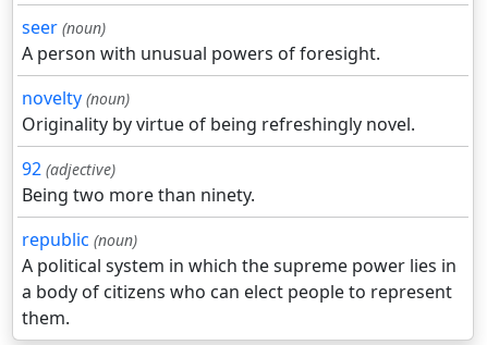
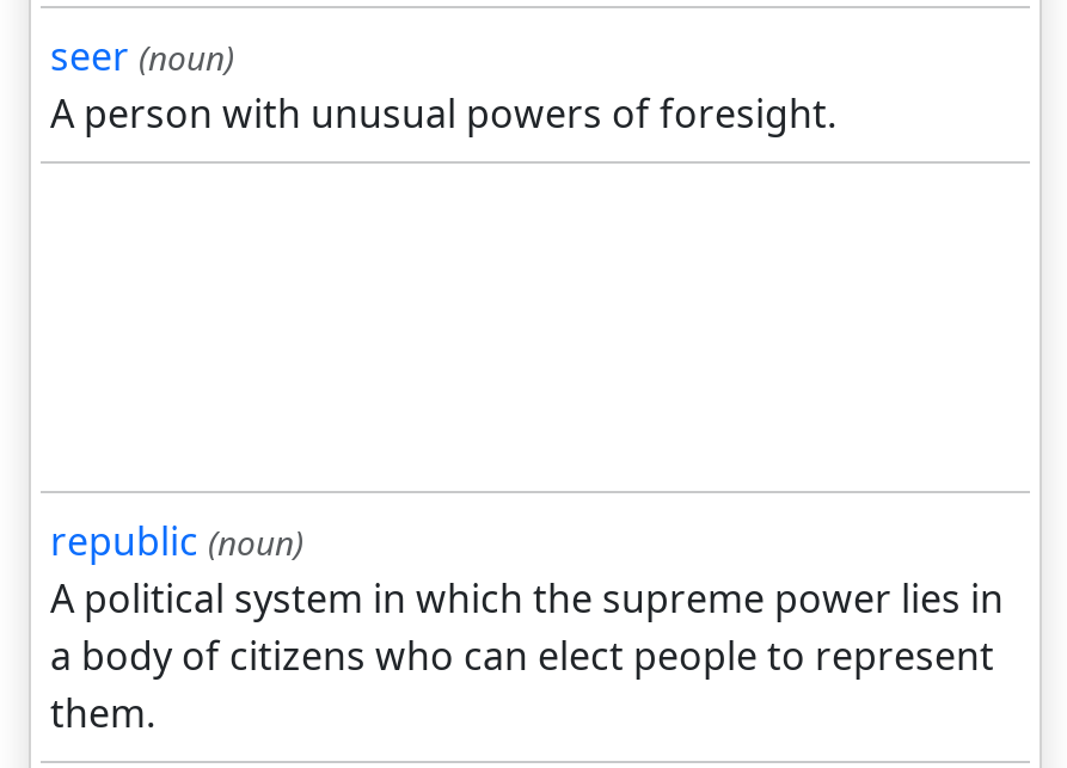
[22,86,415,207] novelty (noun) | Originality by virtue of being refreshingly novel. | 92 (adjective) | Being two more than ninety. -> none

